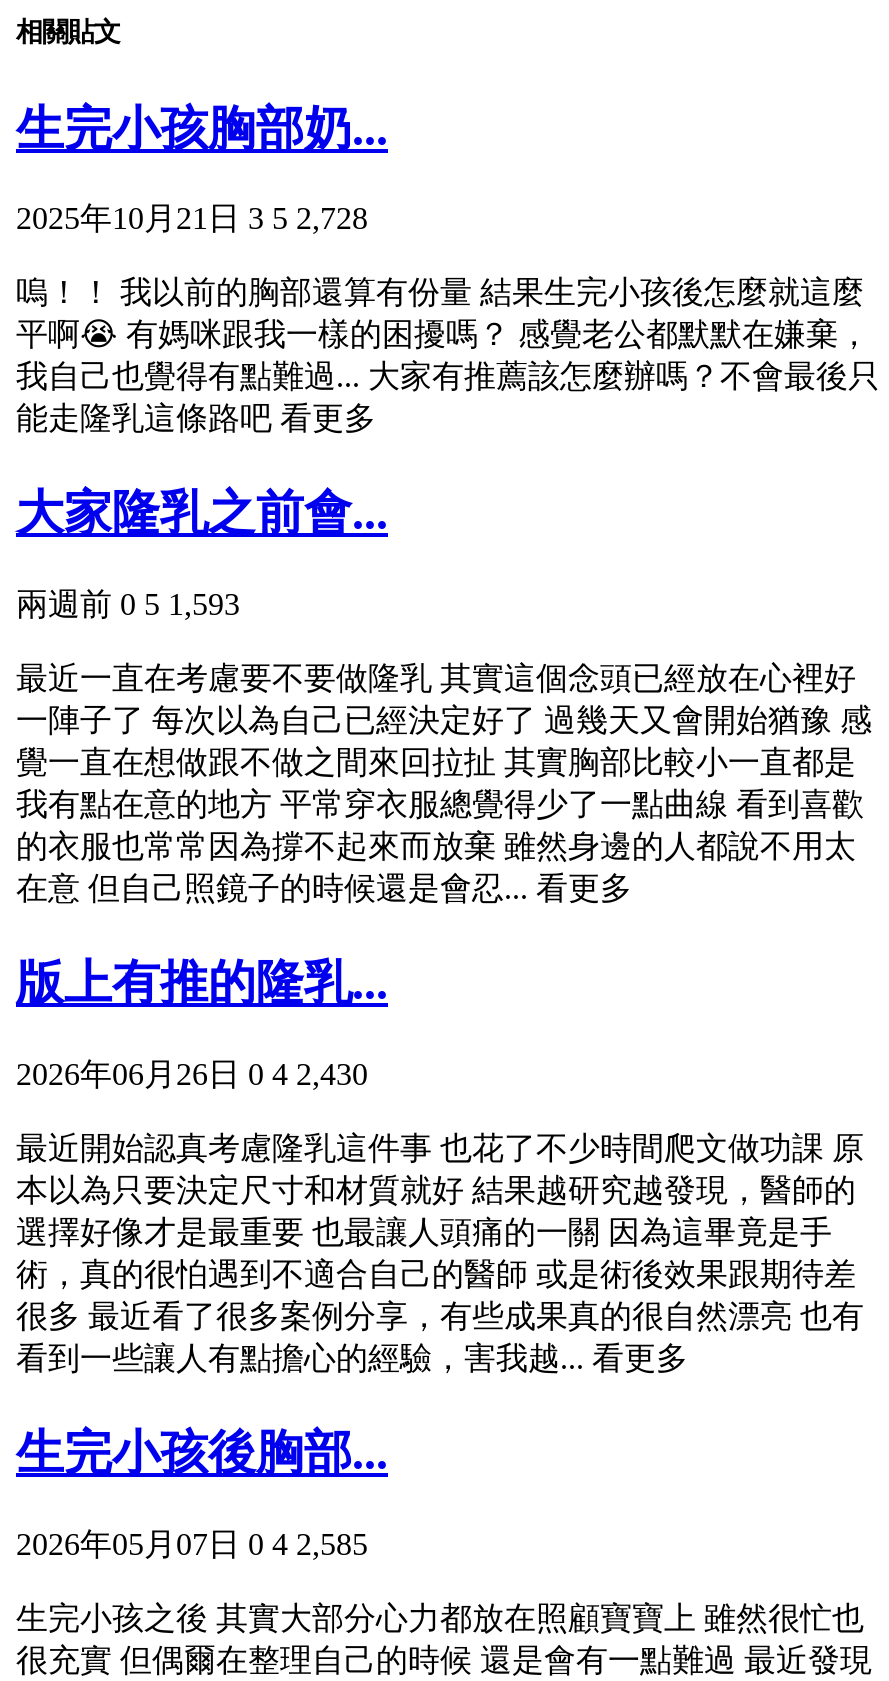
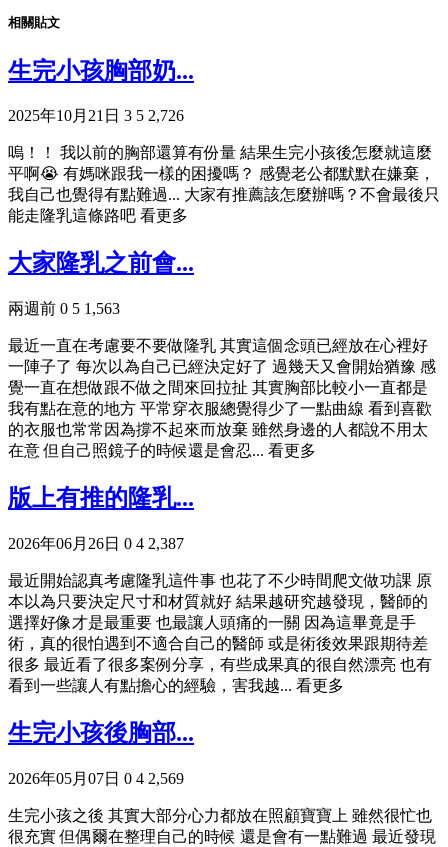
[16,202,368,236] 2025年10月21日 3 5 2,728 -> [8,107,184,124] 2025年10月21日 3 5 2,726
[16,587,240,621] 兩週前 0 5 1,593 -> [8,300,120,317] 兩週前 0 5 1,563
[16,1057,368,1091] 2026年06月26日 0 4 2,430 -> [8,535,184,552] 2026年06月26日 0 4 2,387
[16,1527,368,1561] 2026年05月07日 0 4 2,585 -> [8,770,184,787] 2026年05月07日 0 4 2,569

